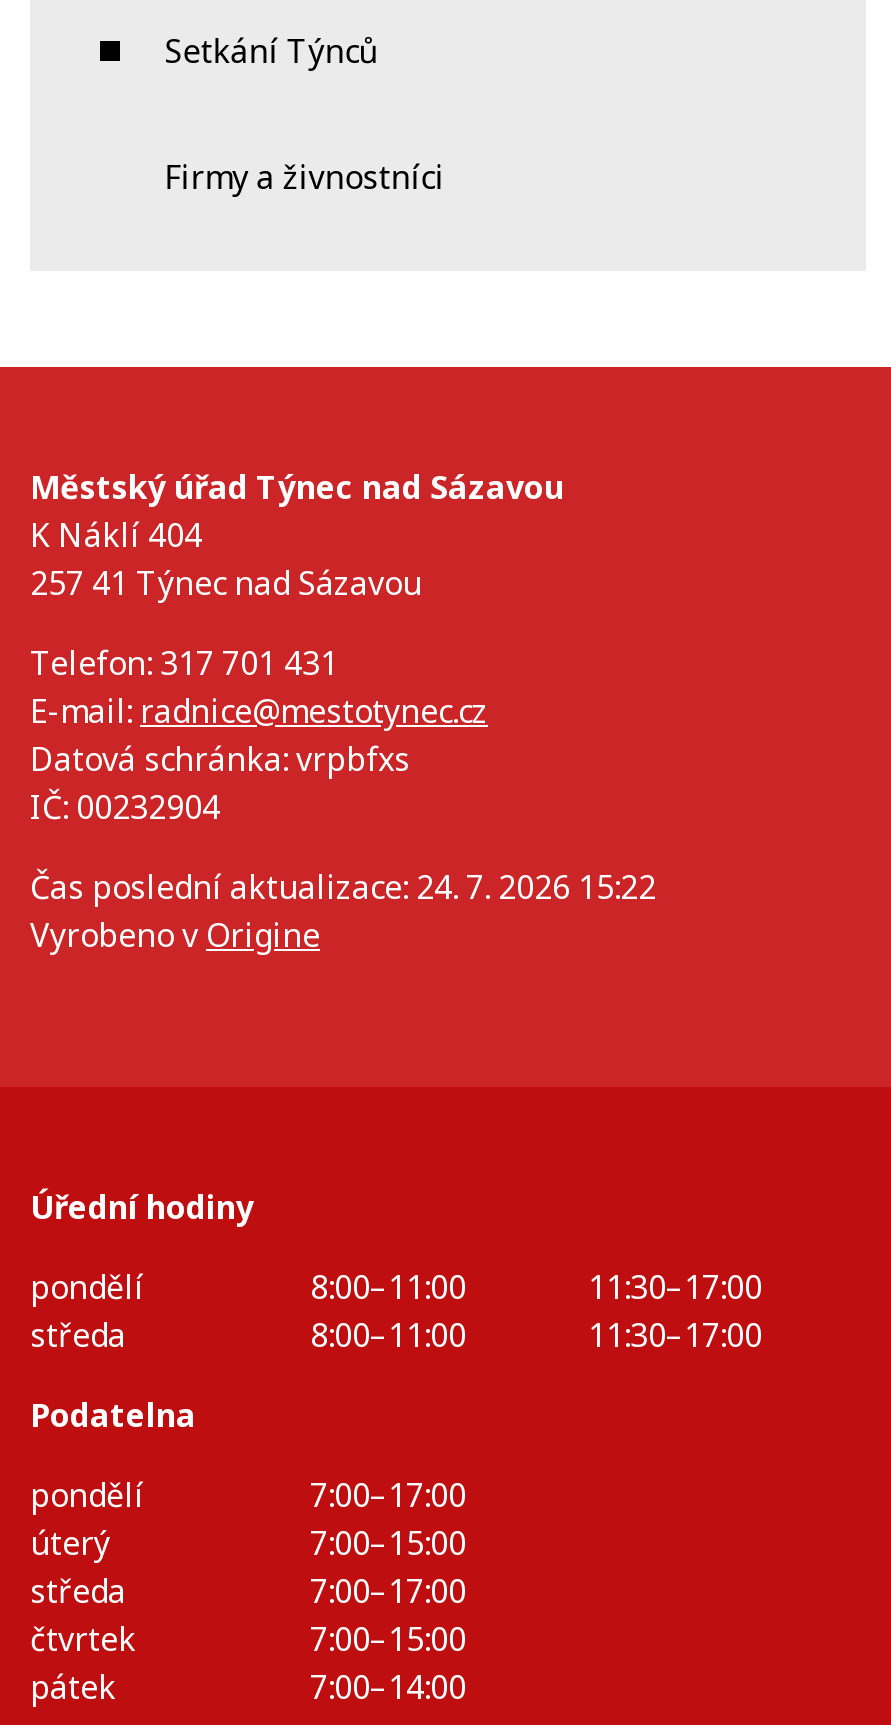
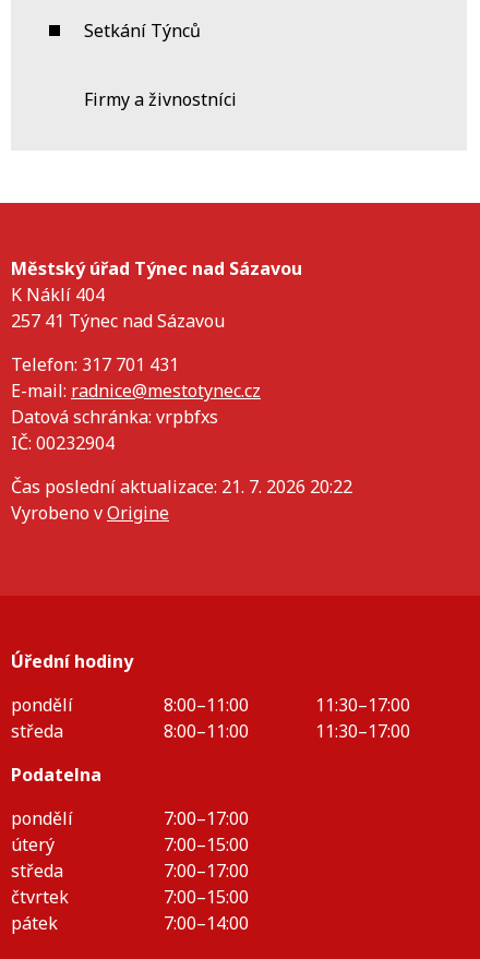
[30,865,656,909] Čas poslední aktualizace: 24. 7. 2026 15:22 -> [11,474,352,498] Čas poslední aktualizace: 21. 7. 2026 20:22

